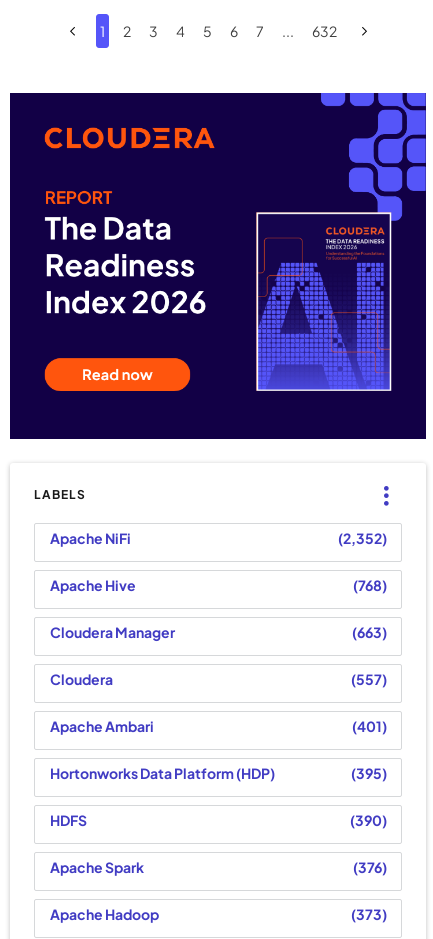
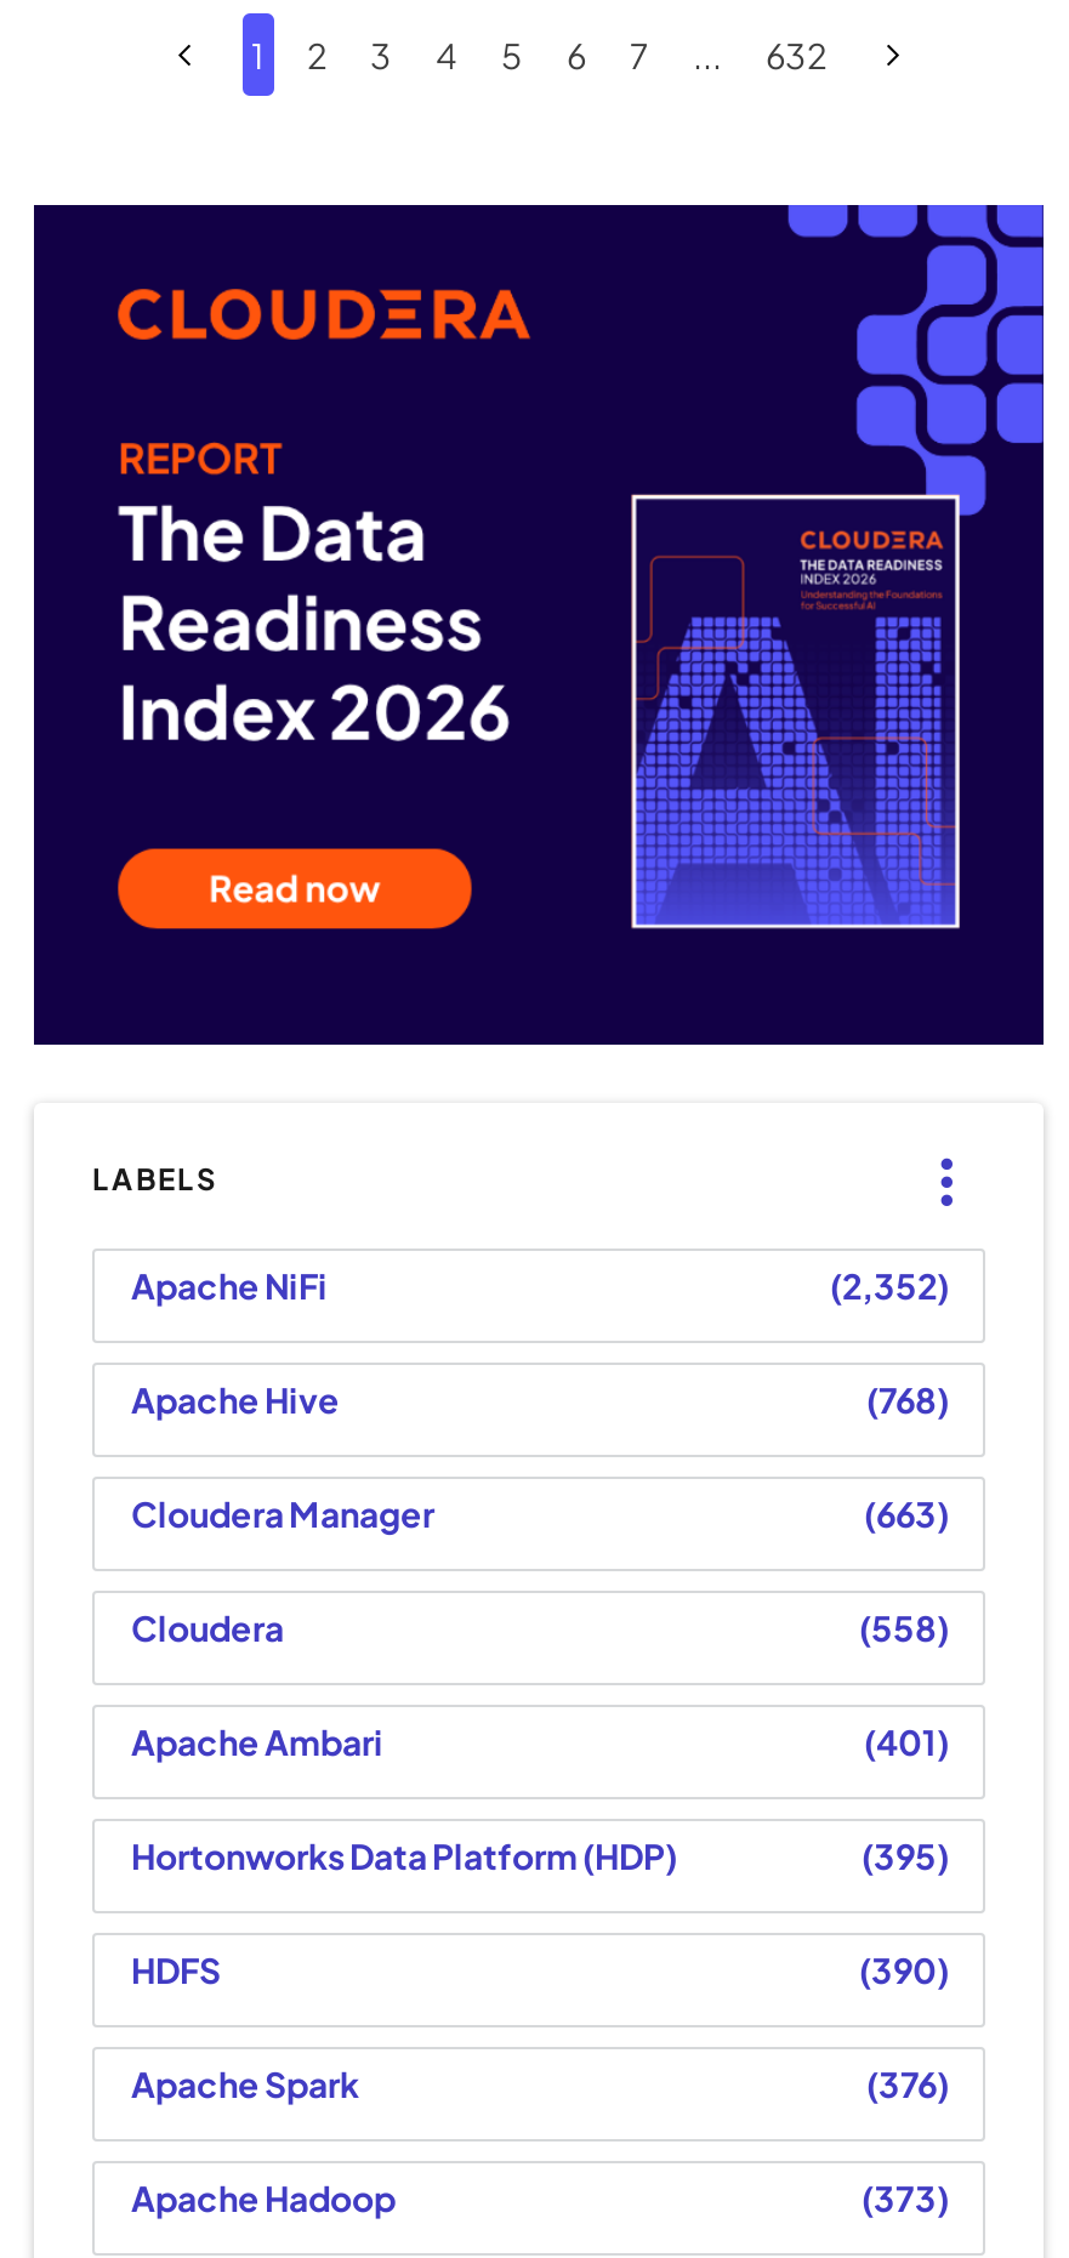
[356,670,382,688] 557 -> [871,1606,937,1649] 558

